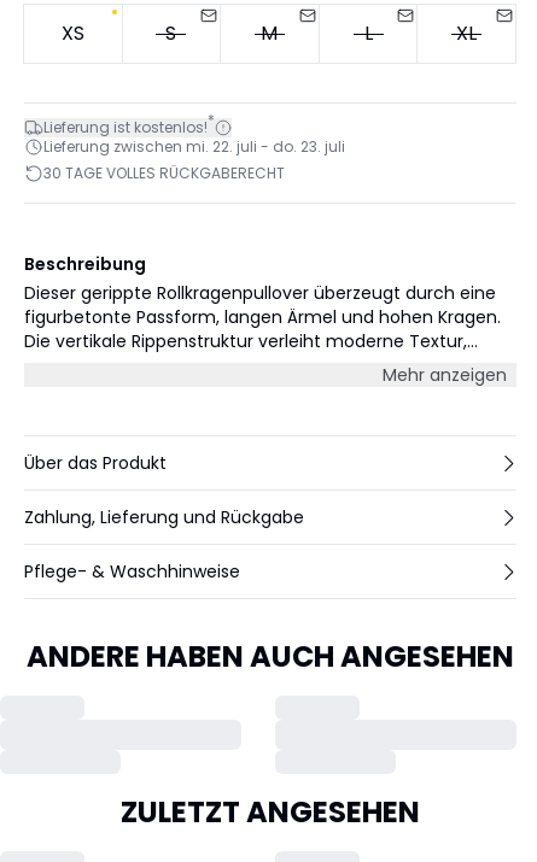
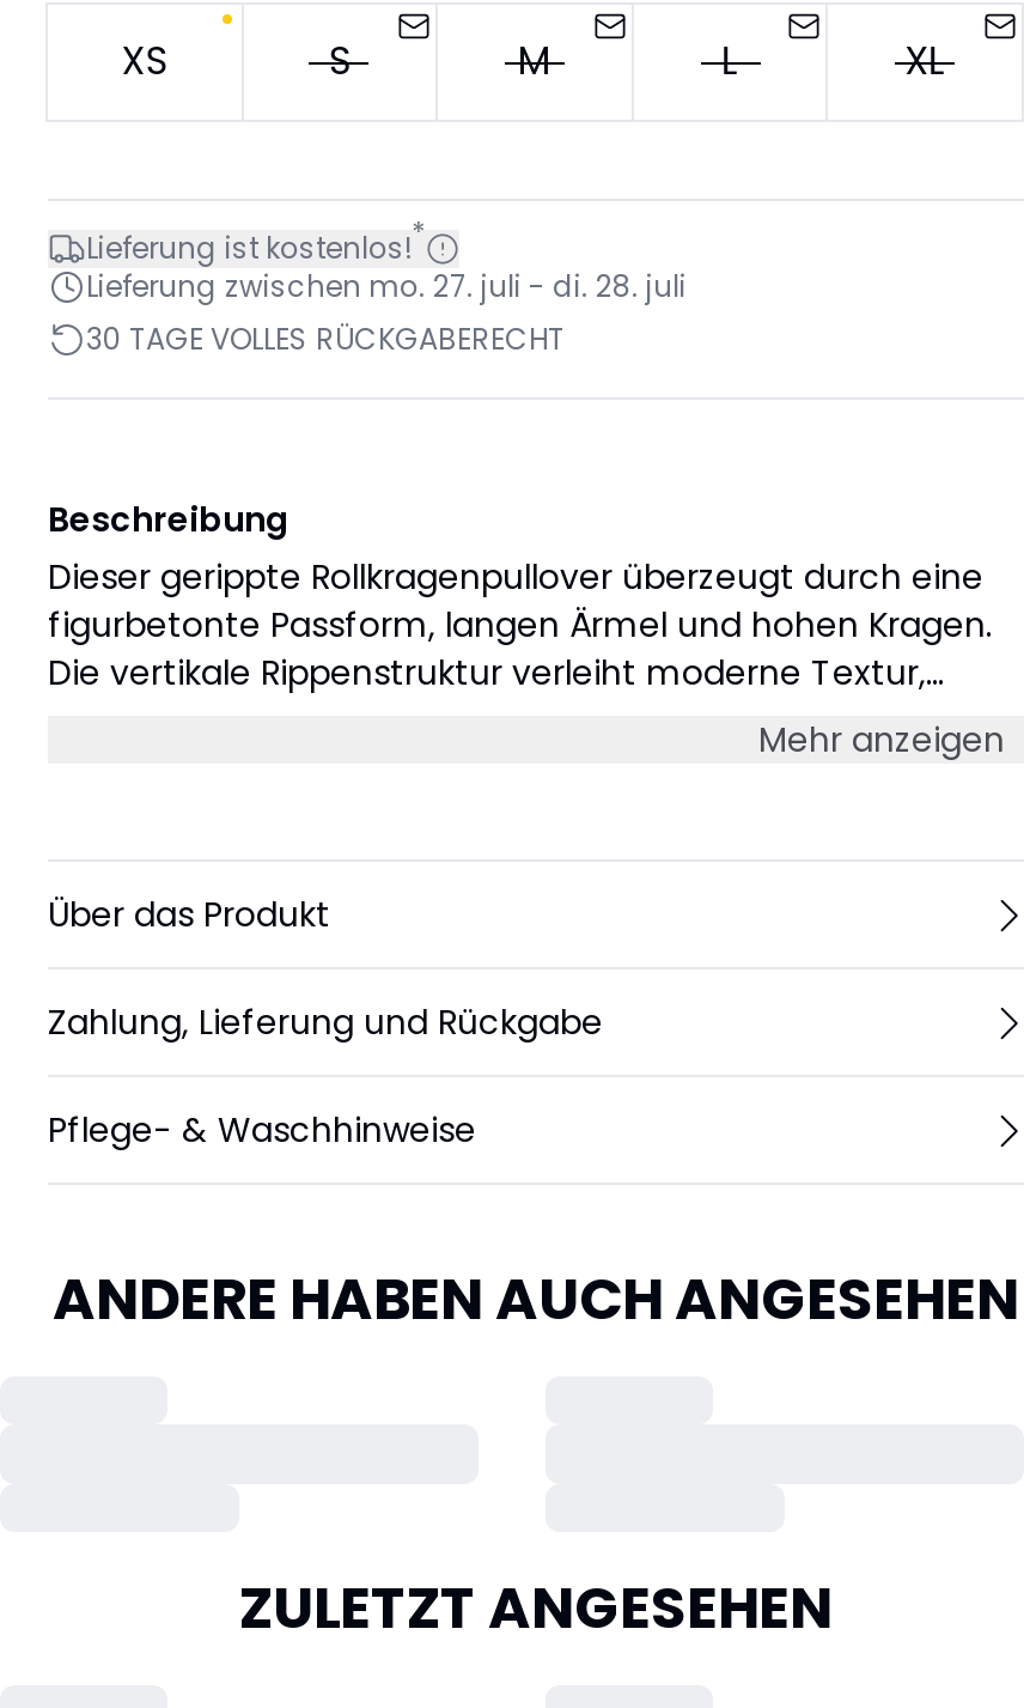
[43,136,345,157] Lieferung zwischen mi. 22. juli - do. 23. juli -> [86,266,687,306] Lieferung zwischen mo. 27. juli - di. 28. juli

